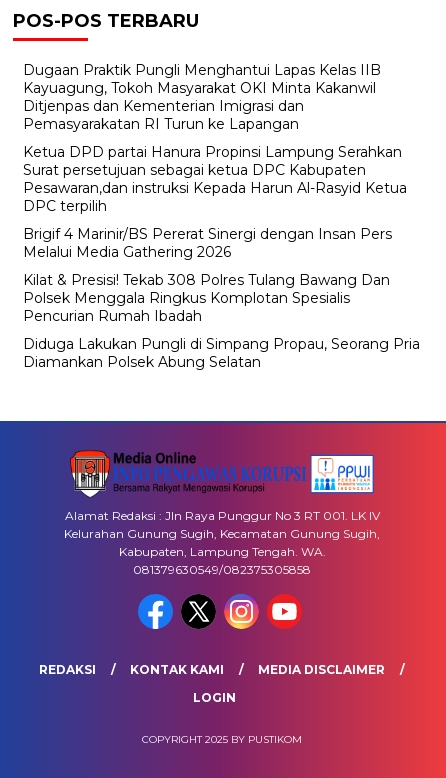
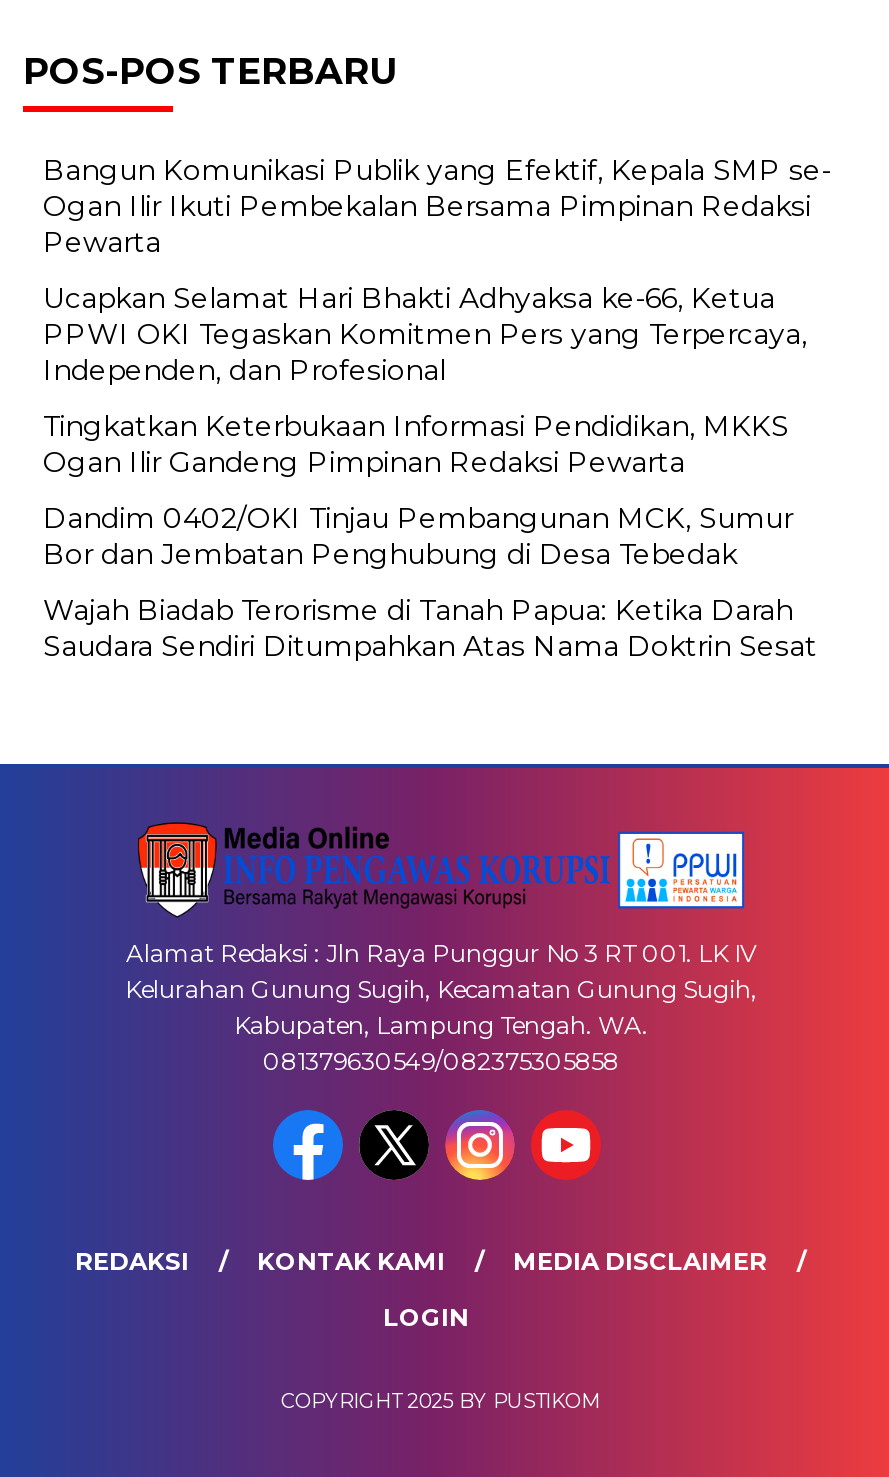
[23,60,381,132] Dugaan Praktik Pungli Menghantui Lapas Kelas IIB | Kayuagung, Tokoh Masyarakat OKI Minta Kakanwil | Ditjenpas dan Kementerian Imigrasi dan | Pemasyarakatan RI Turun ke Lapangan -> [43,153,831,261] Bangun Komunikasi Publik yang Efektif, Kepala SMP se- | Ogan Ilir Ikuti Pembekalan Bersama Pimpinan Redaksi | Pewarta
[23,142,407,214] Ketua DPD partai Hanura Propinsi Lampung Serahkan | Surat persetujuan sebagai ketua DPC Kabupaten | Pesawaran,dan instruksi Kepada Harun Al-Rasyid Ketua | DPC terpilih -> [43,281,807,389] Ucapkan Selamat Hari Bhakti Adhyaksa ke-66, Ketua | PPWI OKI Tegaskan Komitmen Pers yang Terpercaya, | Independen, dan Profesional
[23,224,392,260] Brigif 4 Marinir/BS Pererat Sinergi dengan Insan Pers | Melalui Media Gathering 2026 -> [43,409,789,481] Tingkatkan Keterbukaan Informasi Pendidikan, MKKS | Ogan Ilir Gandeng Pimpinan Redaksi Pewarta
[23,270,390,324] Kilat & Presisi! Tekab 308 Polres Tulang Bawang Dan | Polsek Menggala Ringkus Komplotan Spesialis | Pencurian Rumah Ibadah -> [43,501,793,573] Dandim 0402/OKI Tinjau Pembangunan MCK, Sumur | Bor dan Jembatan Penghubung di Desa Tebedak
[23,334,420,370] Diduga Lakukan Pungli di Simpang Propau, Seorang Pria | Diamankan Polsek Abung Selatan -> [43,593,817,665] Wajah Biadab Terorisme di Tanah Papua: Ketika Darah | Saudara Sendiri Ditumpahkan Atas Nama Doktrin Sesat

